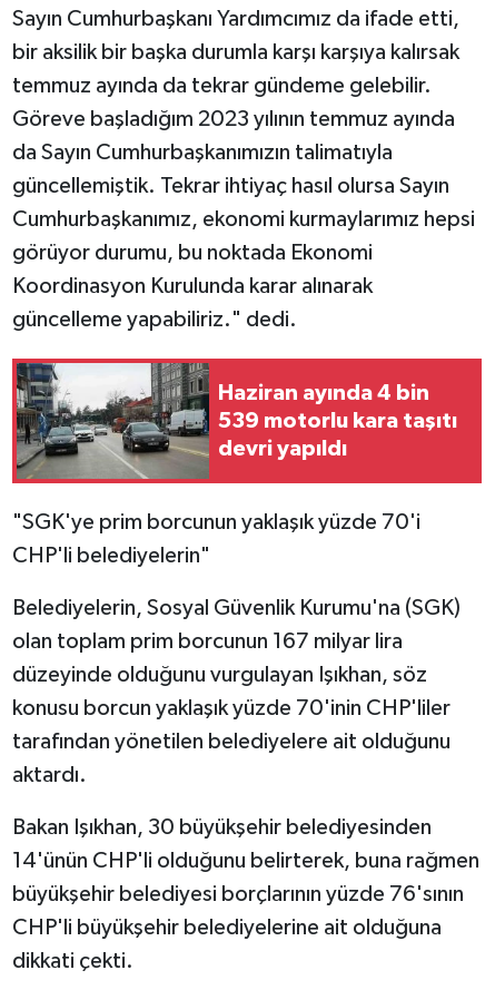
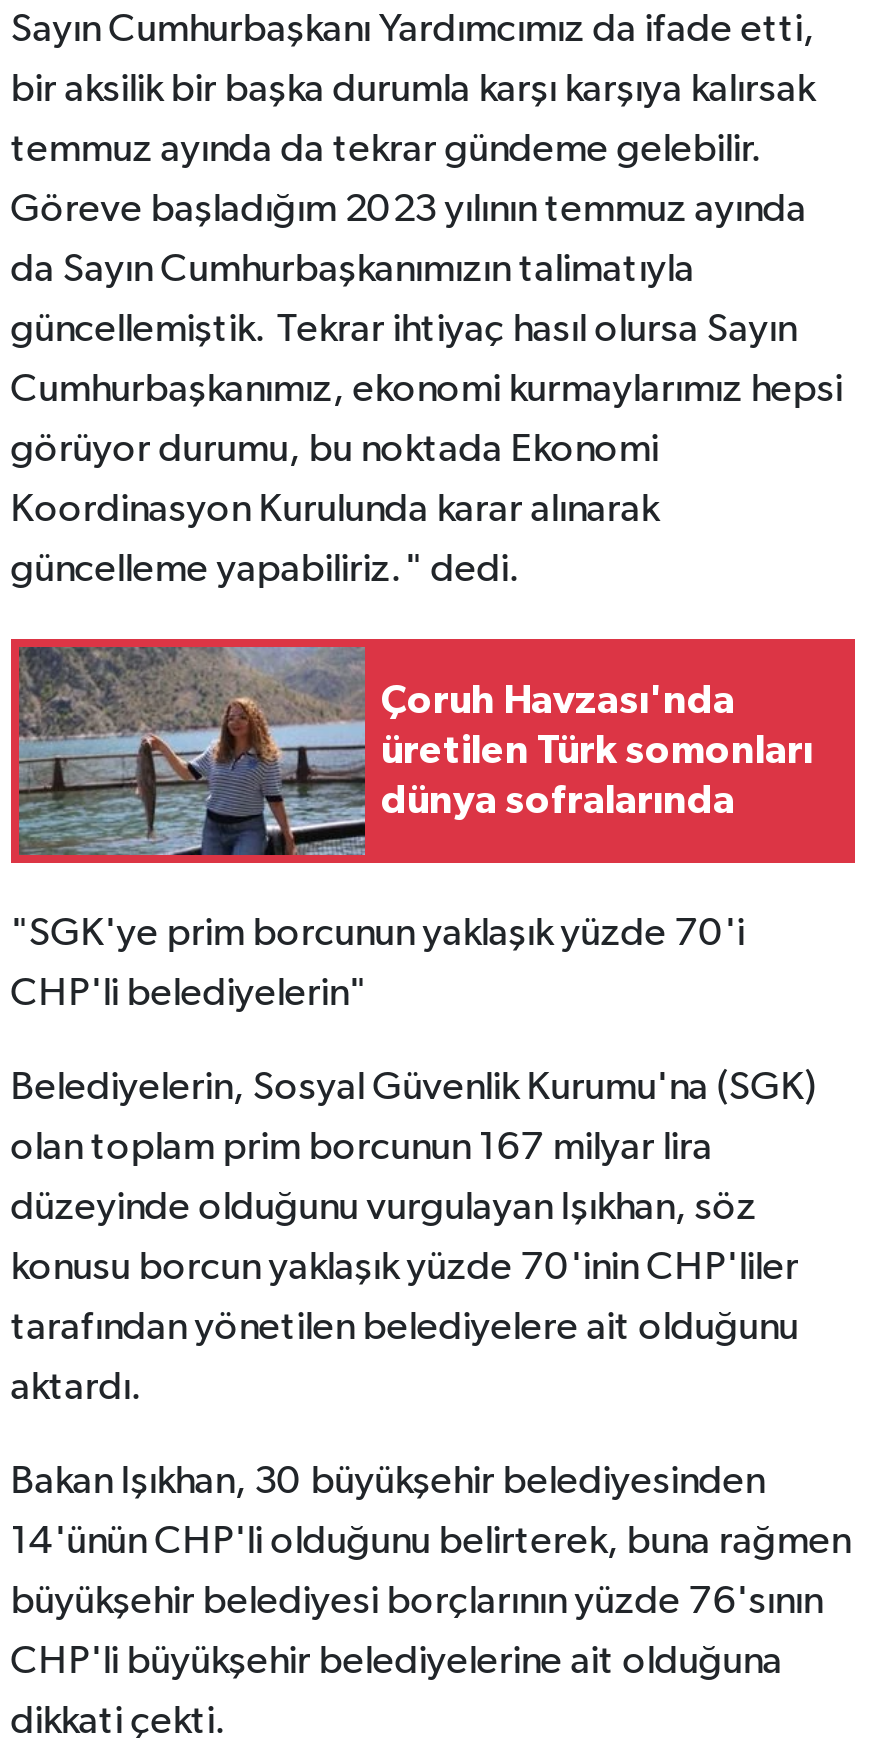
[16,362,457,480] [image] | Haziran ayında 4 bin | 539 motorlu kara taşıtı | devri yapıldı -> [17,645,813,857] [image] | Çoruh Havzası'nda | üretilen Türk somonları | dünya sofralarında

